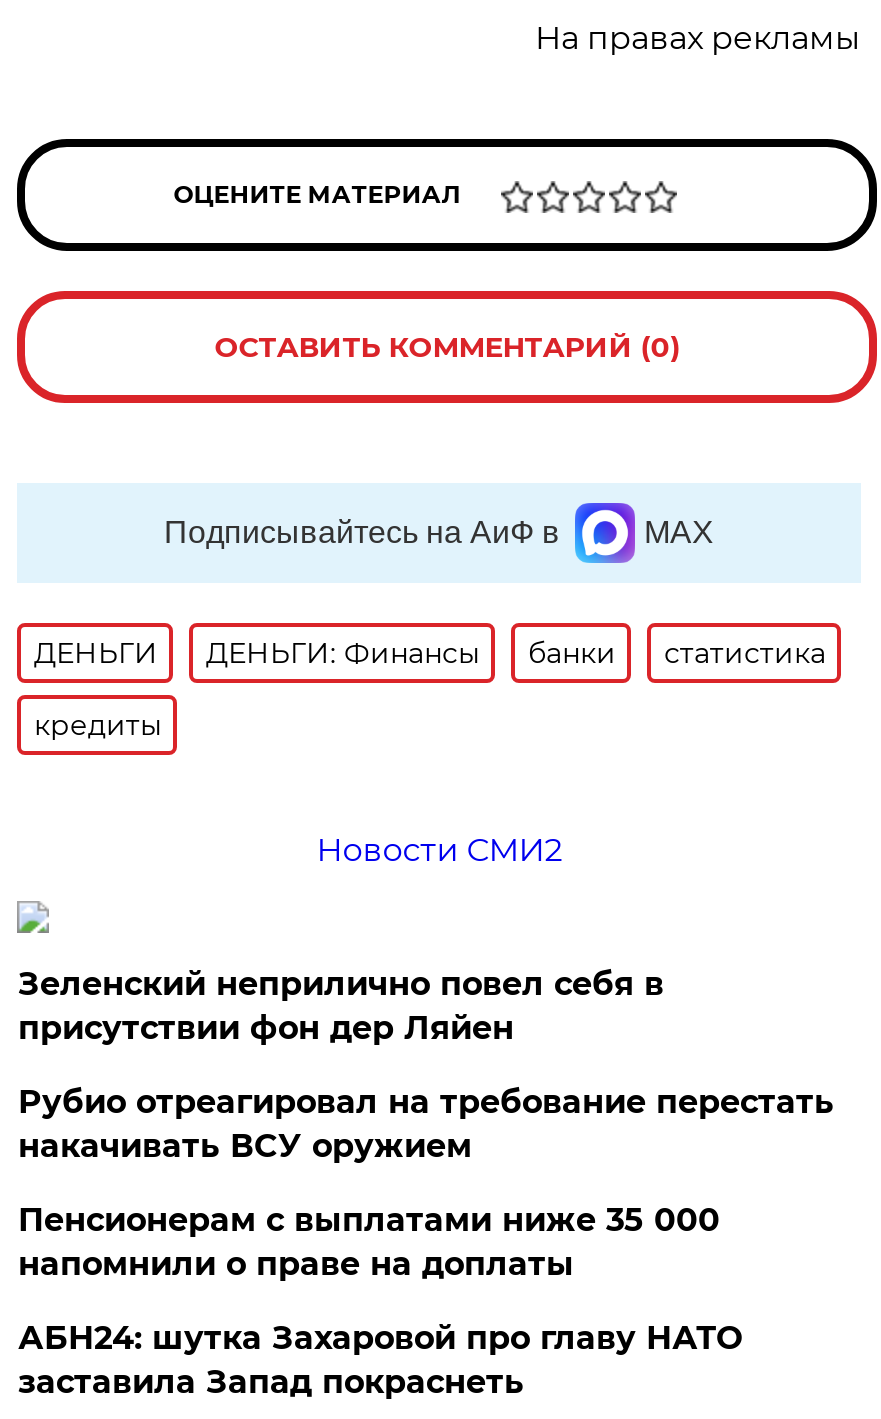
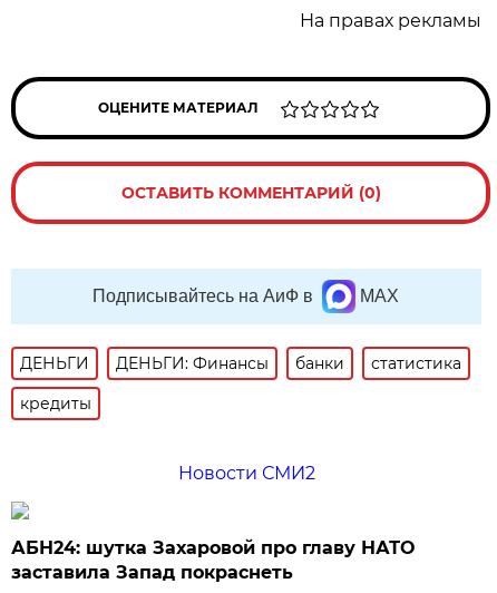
[18,965,834,1283] Зеленский неприлично повел cебя в | присутствии фон дер Ляйен | Рубио отреагировал на требование перестать | накачивать ВСУ оружием | Пенсионерам с выплатами ниже 35 000 | напомнили о праве на доплаты -> none

